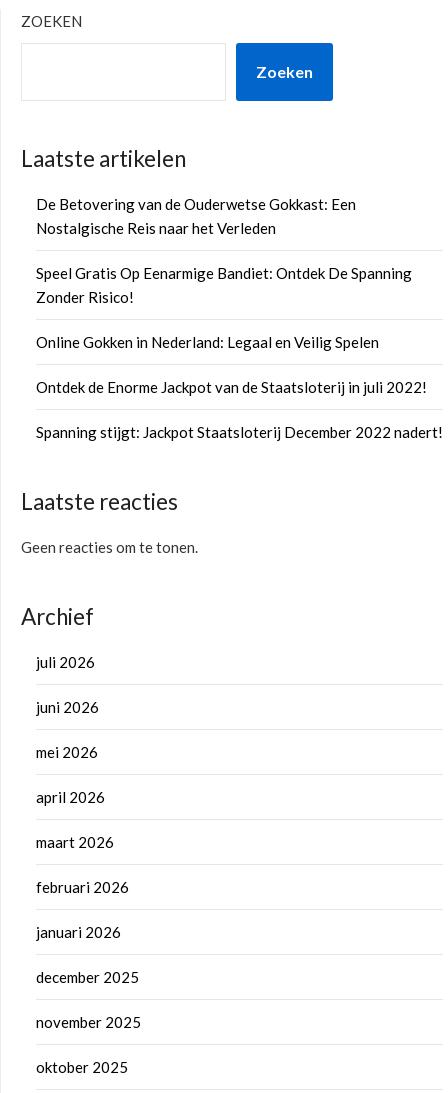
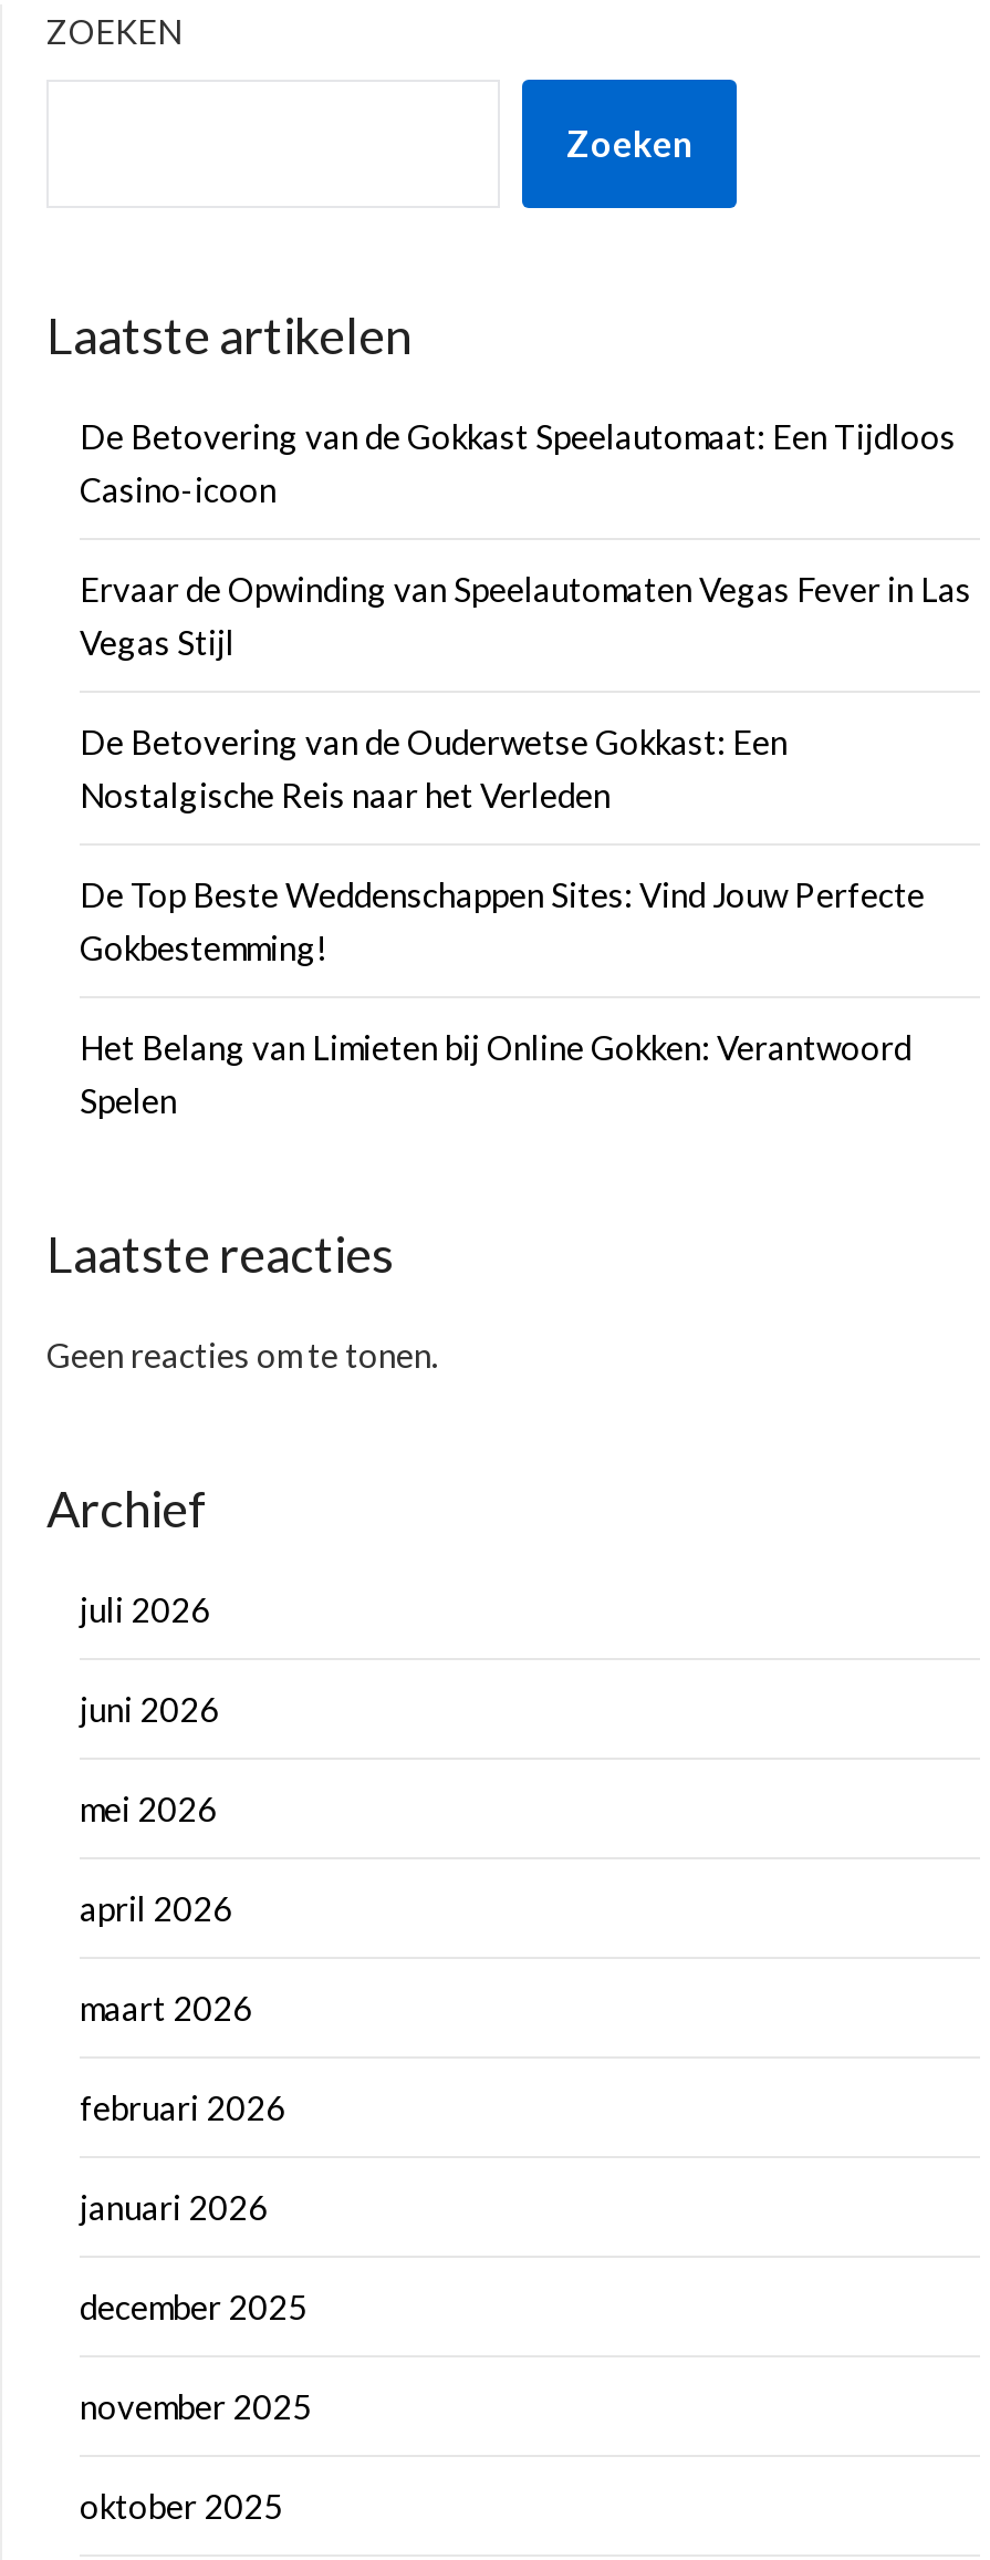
none -> [80,416,971,662] De Betovering van de Gokkast Speelautomaat: Een Tijdloos | Casino-icoon | Ervaar de Opwinding van Speelautomaten Vegas Fever in Las | Vegas Stijl
moved [36,195,356,237] -> [80,722,788,815]: De Betovering van de Ouderwetse Gokkast: Een | Nostalgische Reis naar het Verleden
[36,264,443,441] Speel Gratis Op Eenarmige Bandiet: Ontdek De Spanning | Zonder Risico! | Online Gokken in Nederland: Legaal en Veilig Spelen | Ontdek de Enorme Jackpot van de Staatsloterij in juli 2022! | Spanning stijgt: Jackpot Staatsloterij December 2022 nadert! -> [80,874,925,1120] De Top Beste Weddenschappen Sites: Vind Jouw Perfecte | Gokbestemming! | Het Belang van Limieten bij Online Gokken: Verantwoord | Spelen

